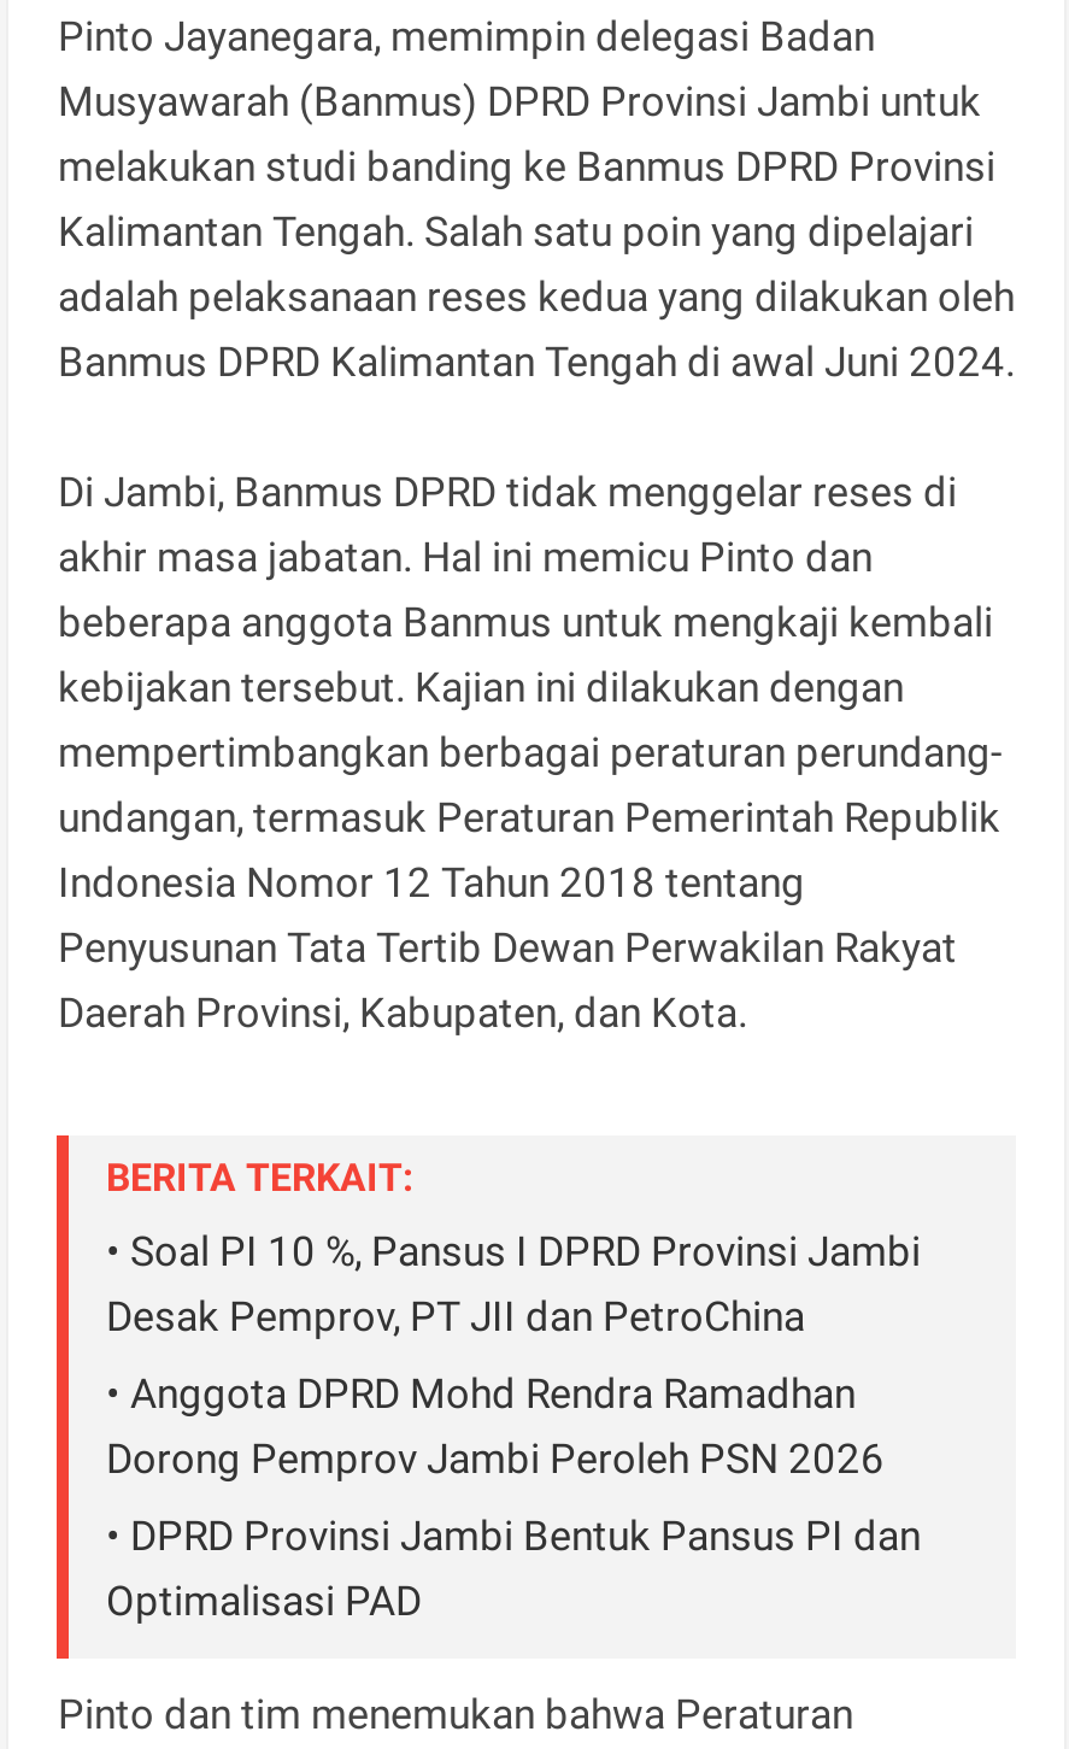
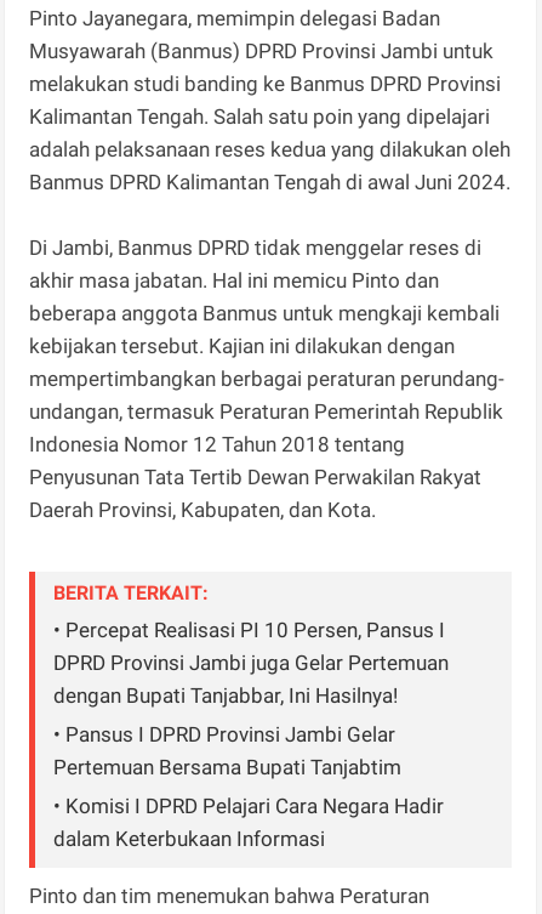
[106,1227,921,1341] • Soal PI 10 %, Pansus I DPRD Provinsi Jambi | Desak Pemprov, PT JII dan PetroChina -> [54,618,449,708] • Percepat Realisasi PI 10 Persen, Pansus I | DPRD Provinsi Jambi juga Gelar Pertemuan | dengan Bupati Tanjabbar, Ini Hasilnya!
[106,1370,885,1483] • Anggota DPRD Mohd Rendra Ramadhan | Dorong Pemprov Jambi Peroleh PSN 2026 -> [54,722,407,779] • Pansus I DPRD Provinsi Jambi Gelar | Pertemuan Bersama Bupati Tanjabtim
[106,1512,921,1625] • DPRD Provinsi Jambi Bentuk Pansus PI dan | Optimalisasi PAD -> [54,794,444,851] • Komisi I DPRD Pelajari Cara Negara Hadir | dalam Keterbukaan Informasi

